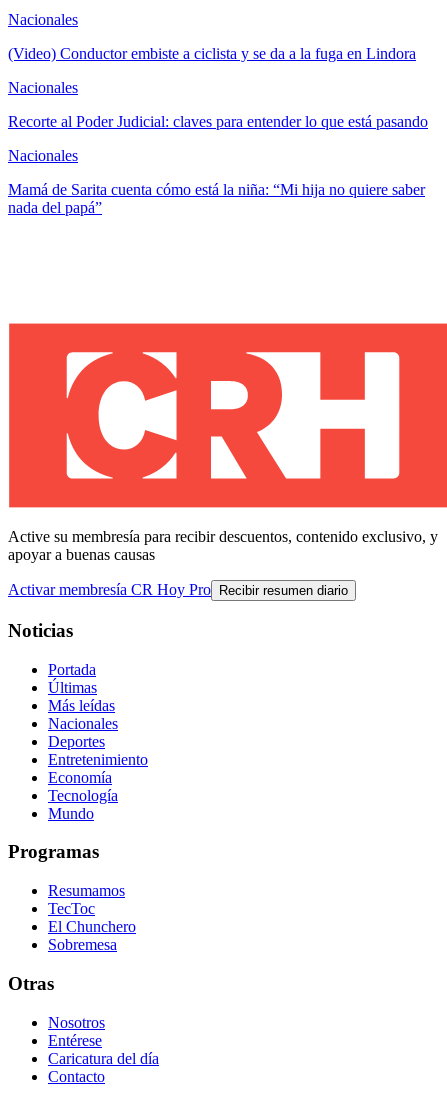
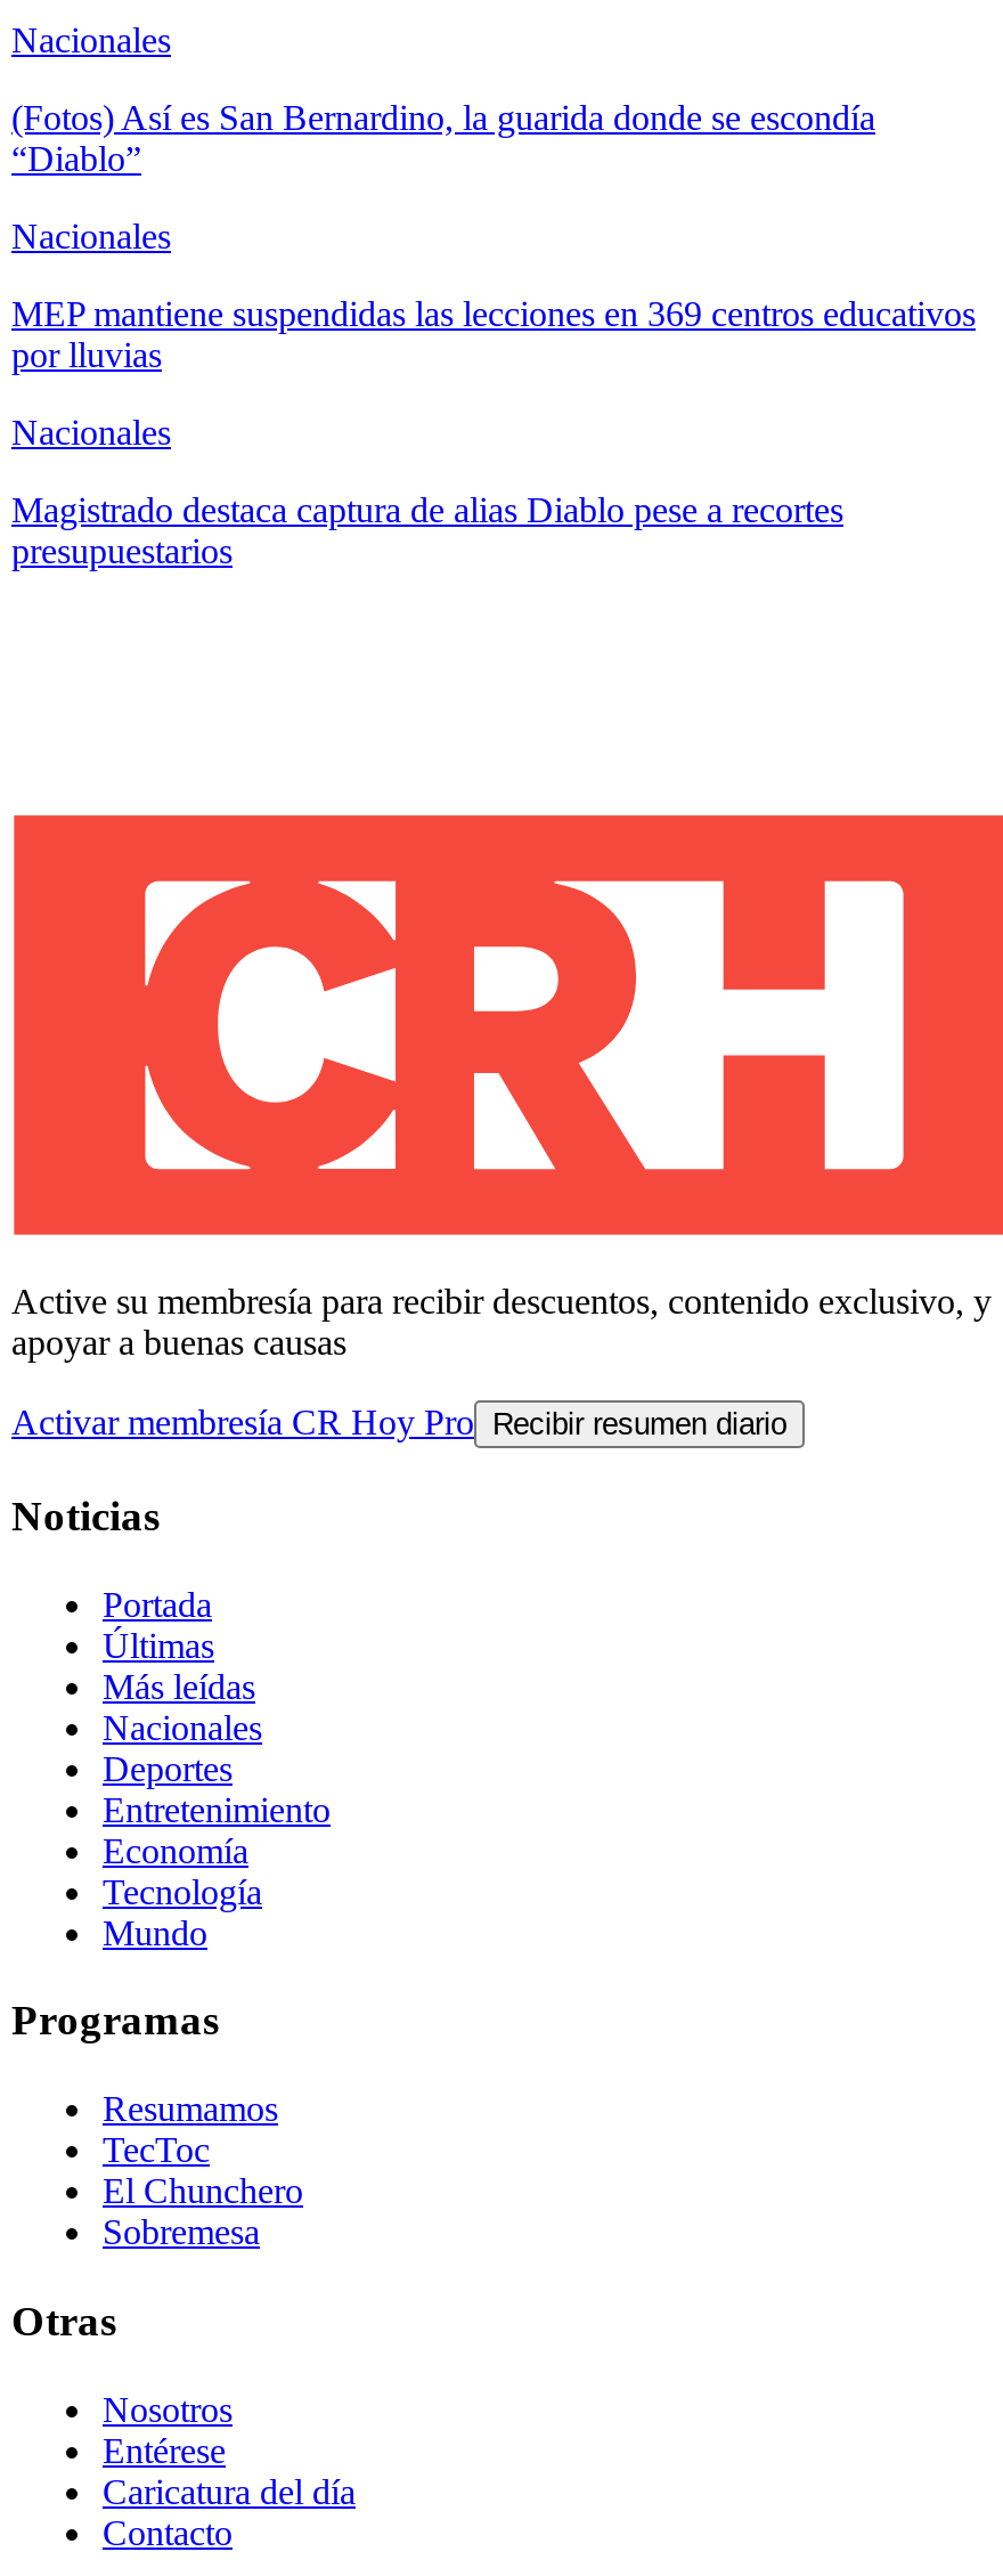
[8,45,416,62] (Video) Conductor embiste a ciclista y se da a la fuga en Lindora -> [11,99,875,178] (Fotos) Así es San Bernardino, la guarida donde se escondía | “Diablo”
[8,113,428,130] Recorte al Poder Judicial: claves para entender lo que está pasando -> [11,295,976,374] MEP mantiene suspendidas las lecciones en 369 centros educativos | por lluvias
[8,181,425,216] Mamá de Sarita cuenta cómo está la niña: “Mi hija no quiere saber | nada del papá” -> [11,491,843,571] Magistrado destaca captura de alias Diablo pese a recortes | presupuestarios

